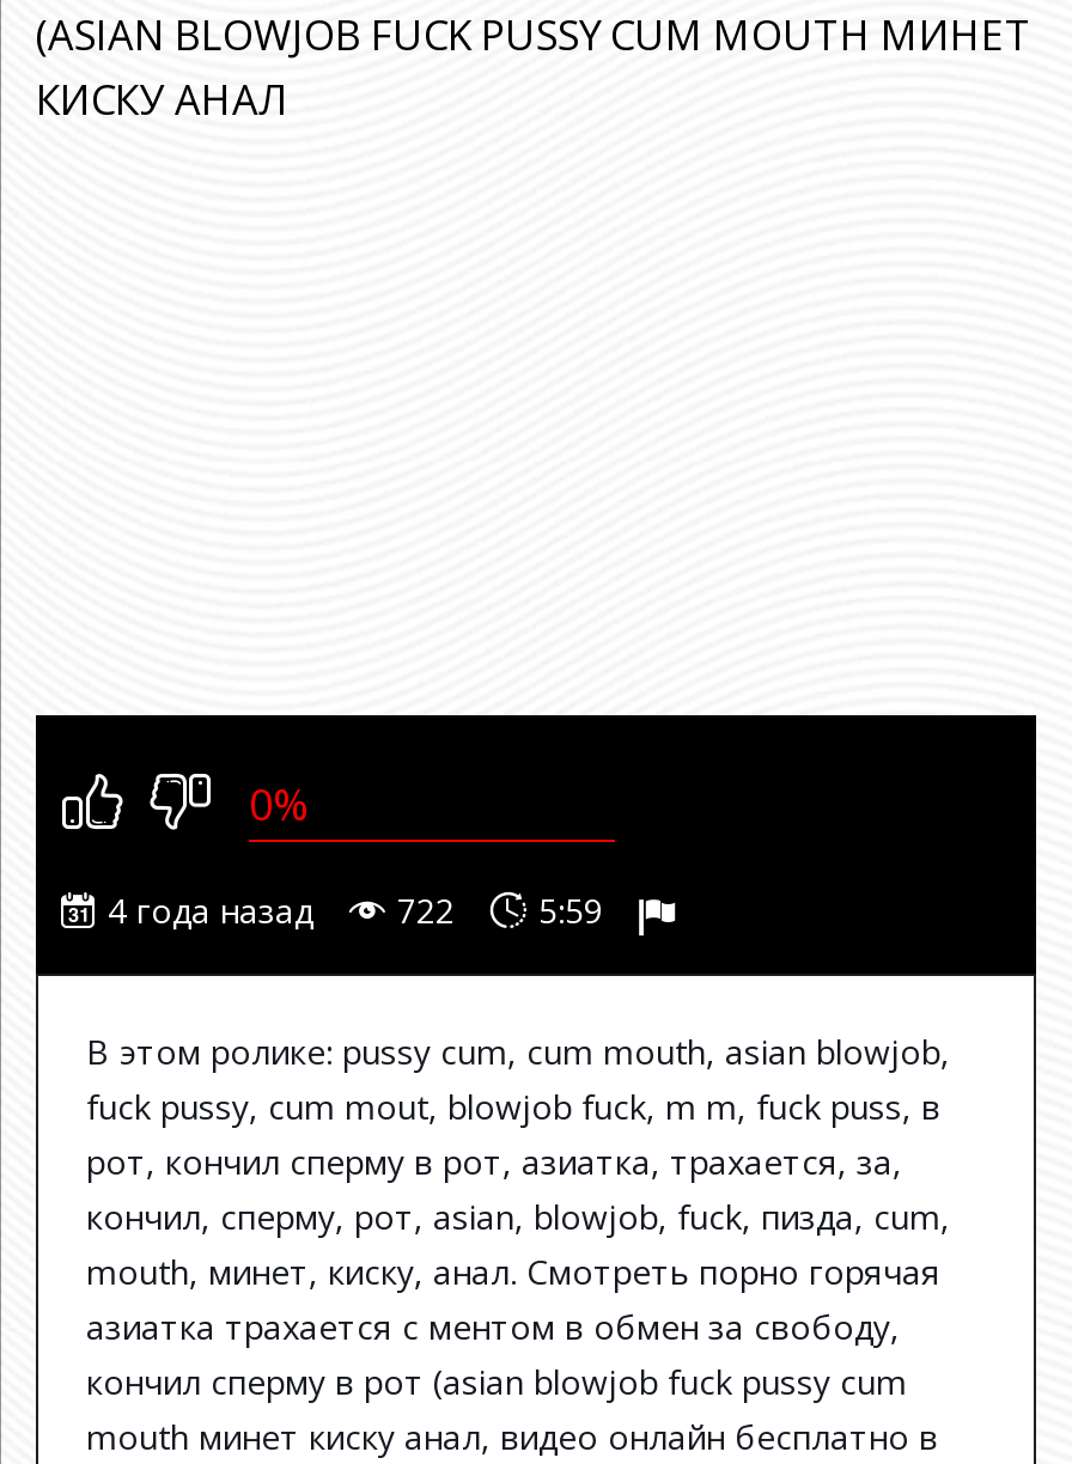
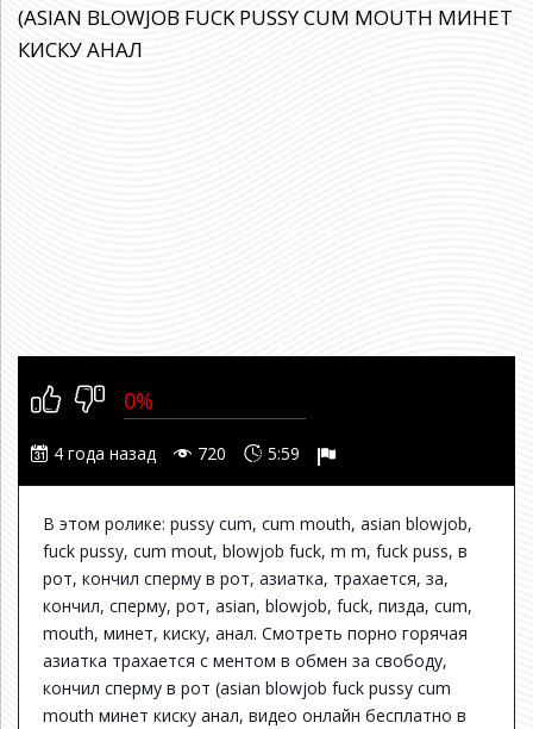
[108,887,603,933] 4 года назад 722 5:59 -> [54,442,300,464] 4 года назад 720 5:59

